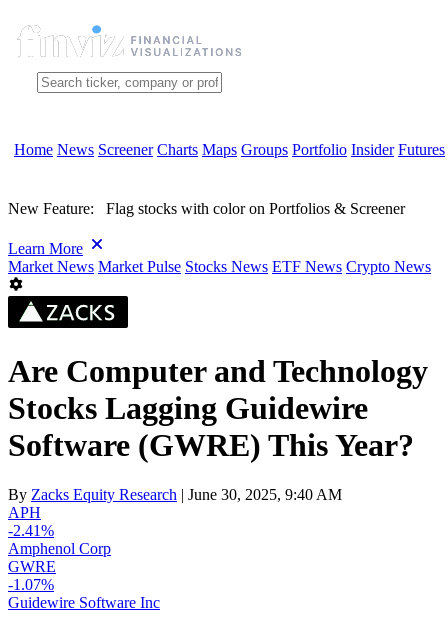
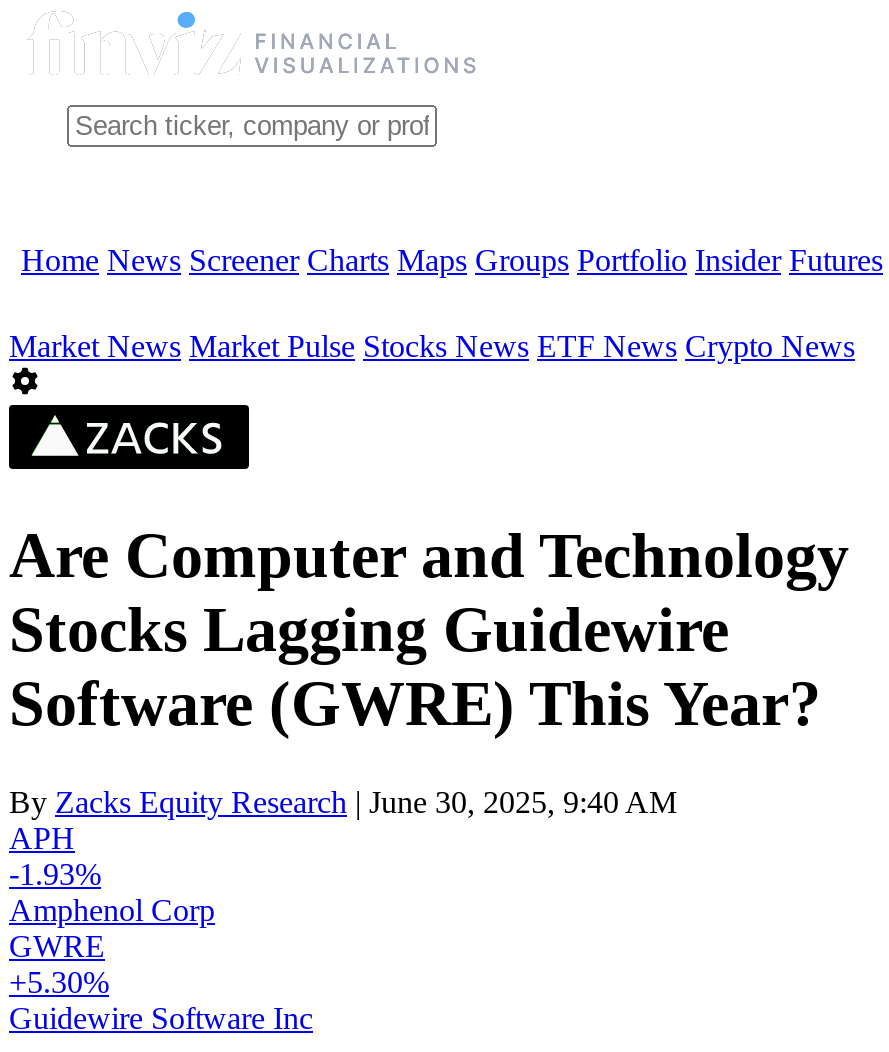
[8,200,405,257] New Feature: Flag stocks with color on Portfolios & Screener | Learn More -> none
[8,522,54,539] -2.41% -> [9,857,101,891] -1.93%
[8,576,54,593] -1.07% -> [9,965,109,999] +5.30%

